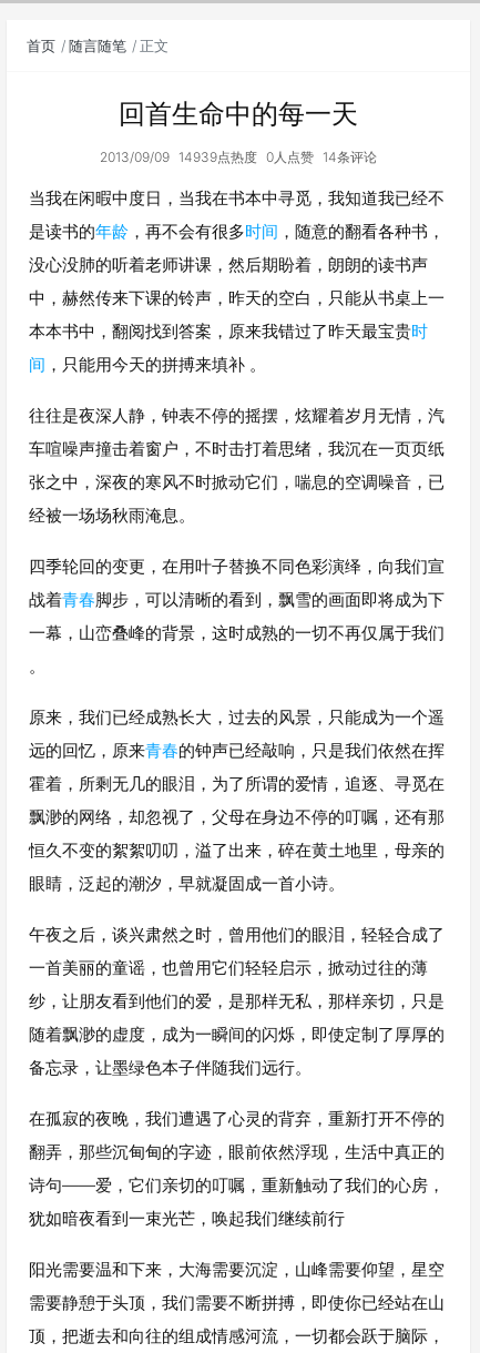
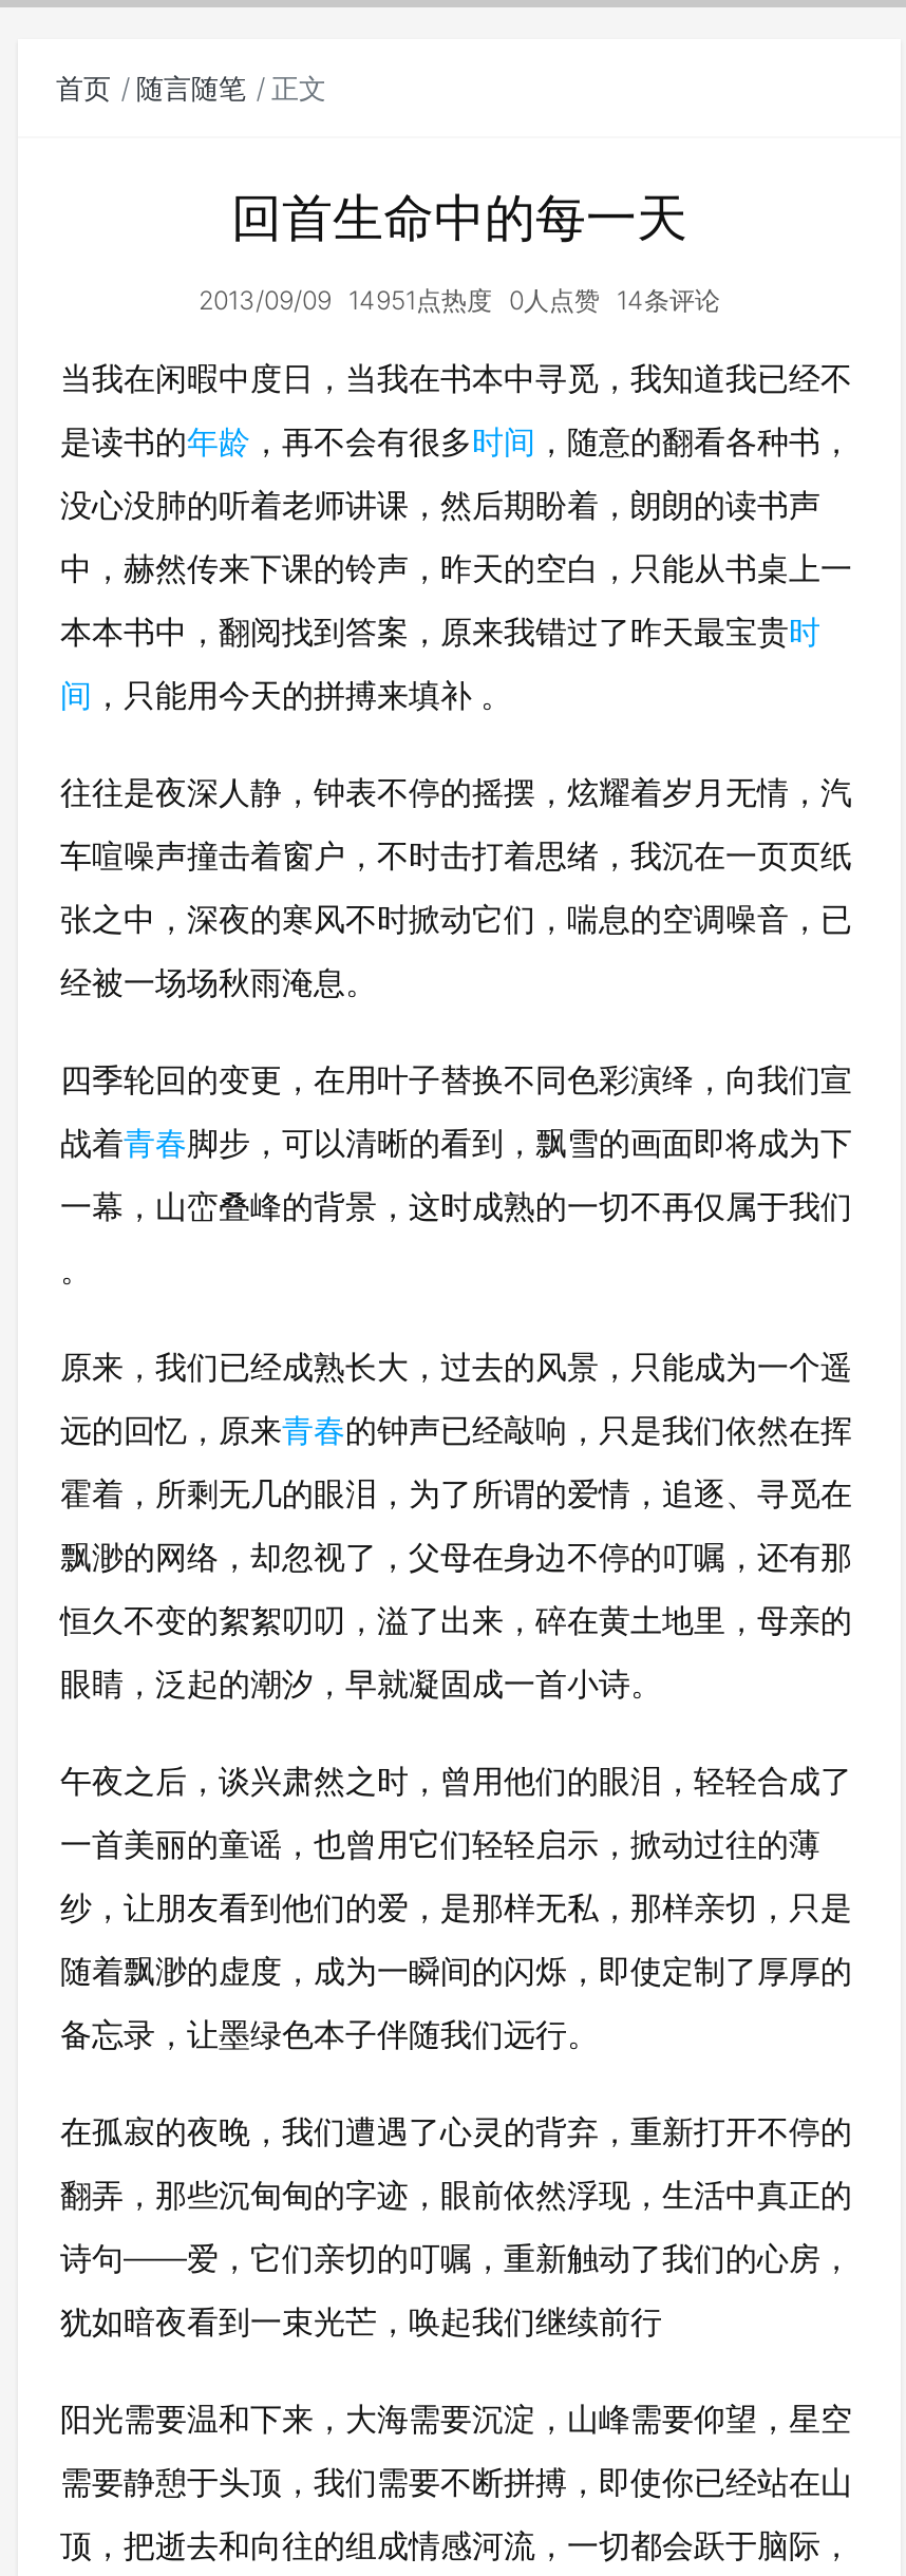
[100,149,377,165] 2013/09/09 14939点热度 0人点赞 14条评论 -> [199,284,720,316] 2013/09/09 14951点热度 0人点赞 14条评论

